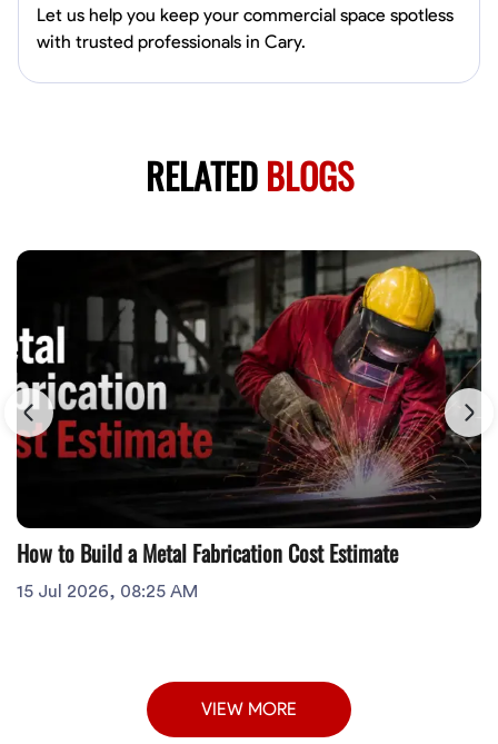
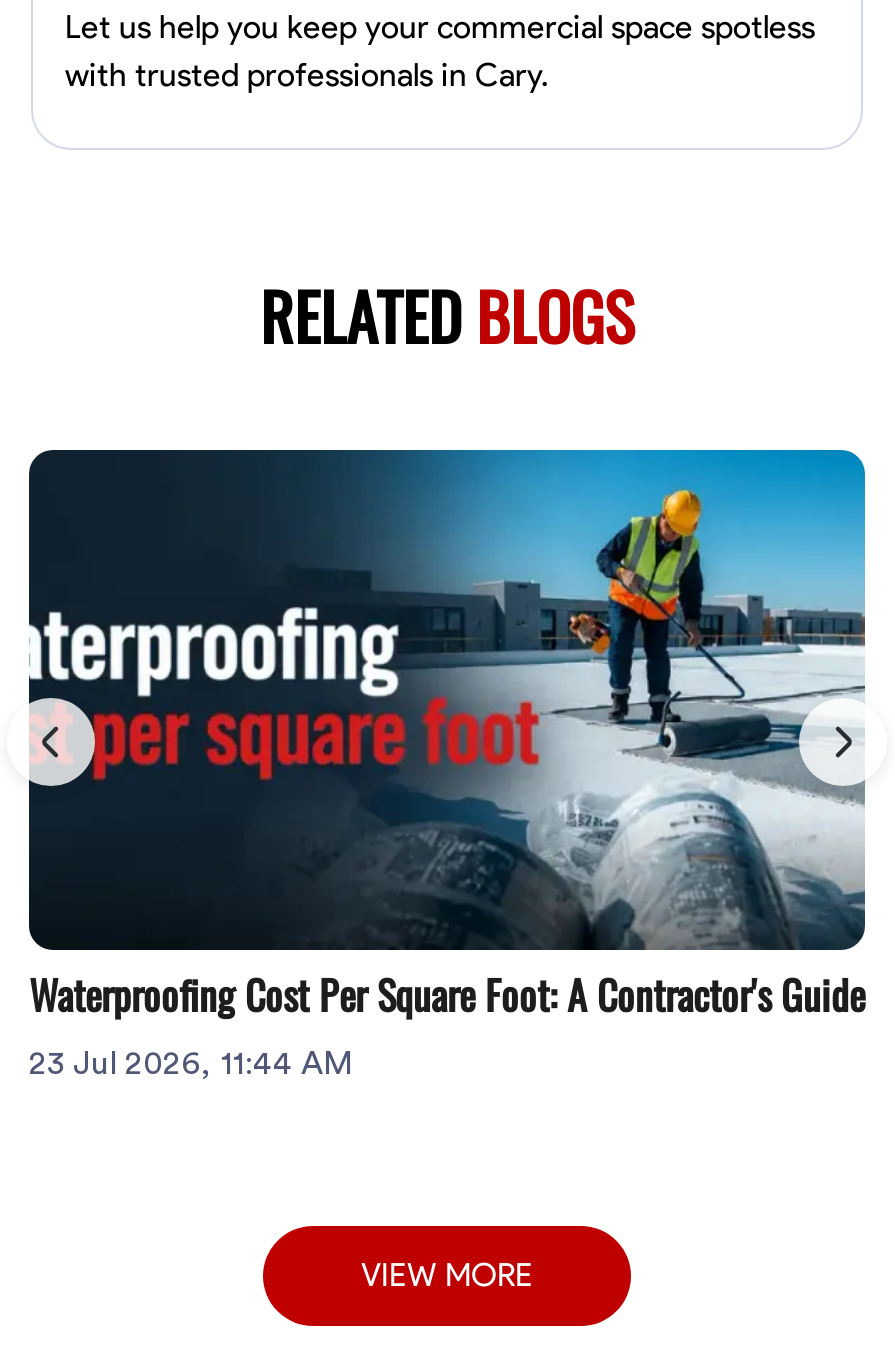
[16,249,482,601] [image] | How to Build a Metal Fabrication Cost Estimate | 15 Jul 2026, 08:25 AM -> [27,448,867,1080] [image] | Waterproofing Cost Per Square Foot: A Contractor's Guide | 23 Jul 2026, 11:44 AM

